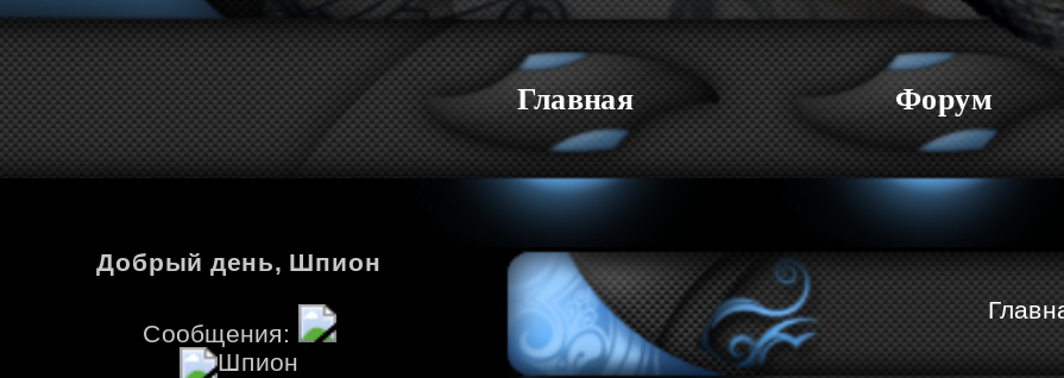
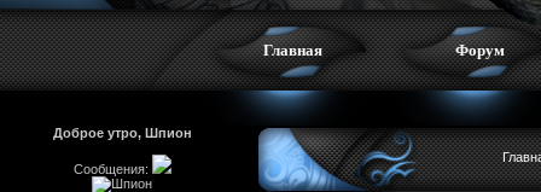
[96,247,382,276] Добрый день, Шпион -> [53,126,191,140] Доброе утро, Шпион

